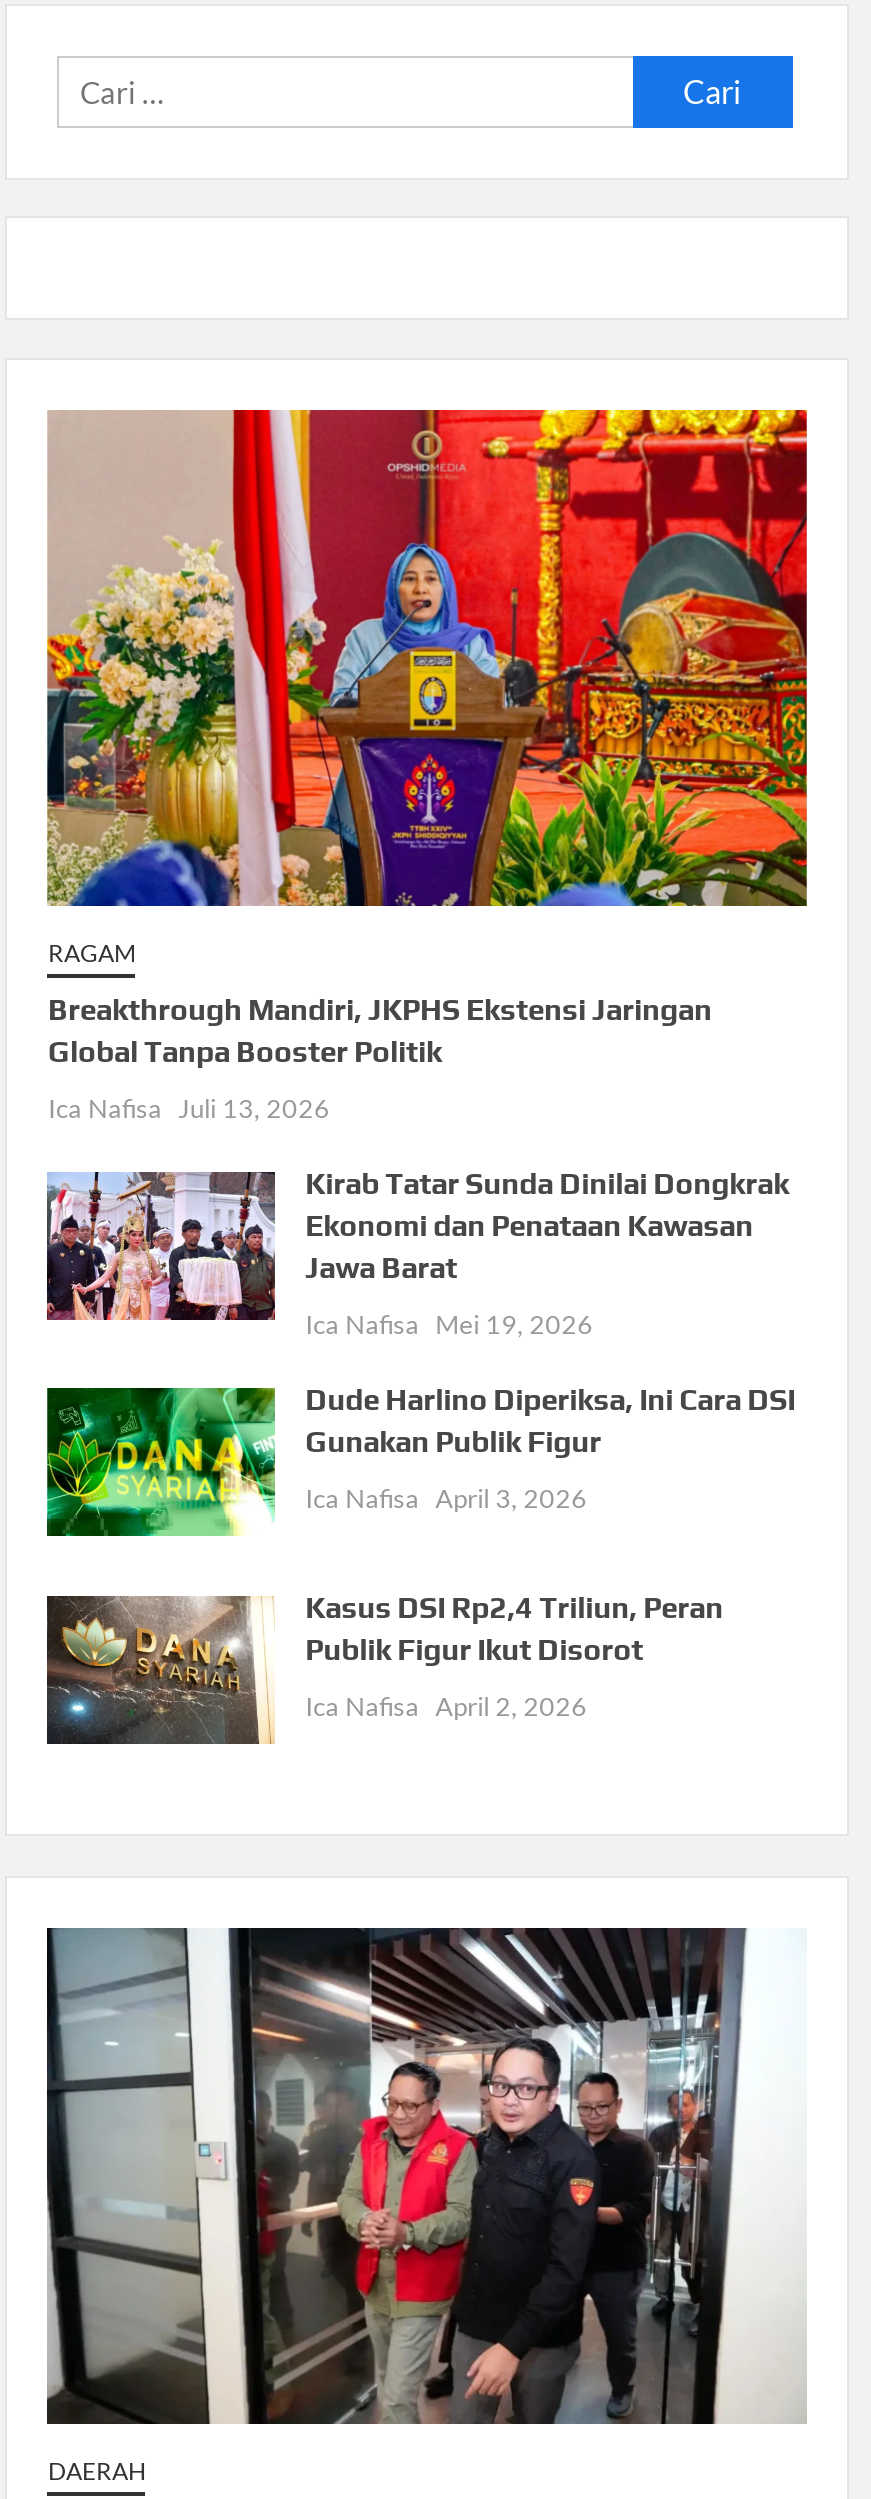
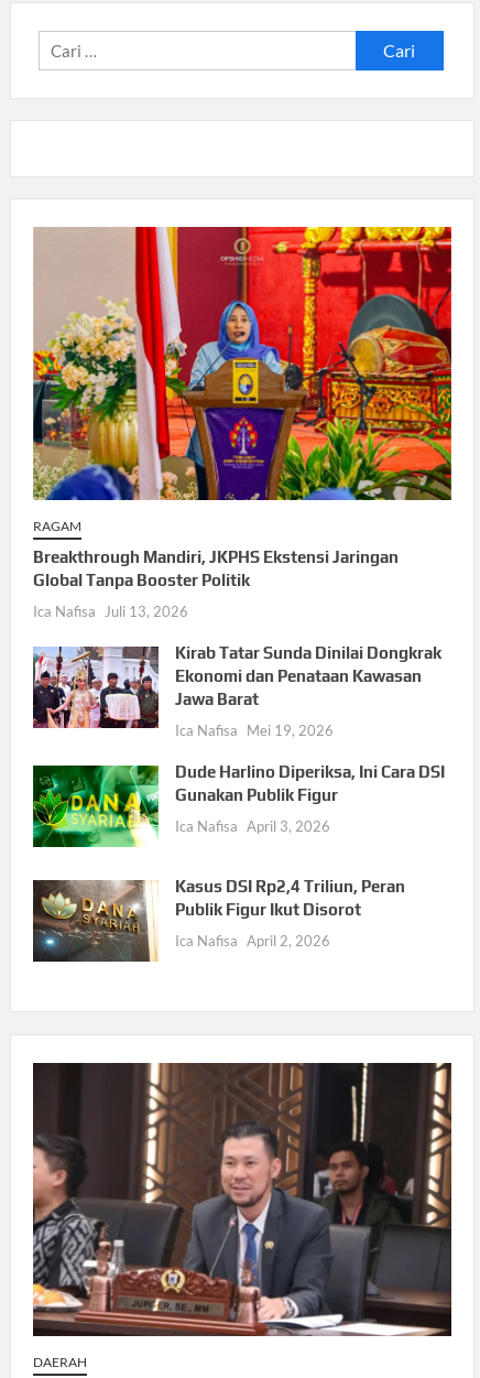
[45,1926,807,2426] [image] -> [32,1062,452,1337] [image]

